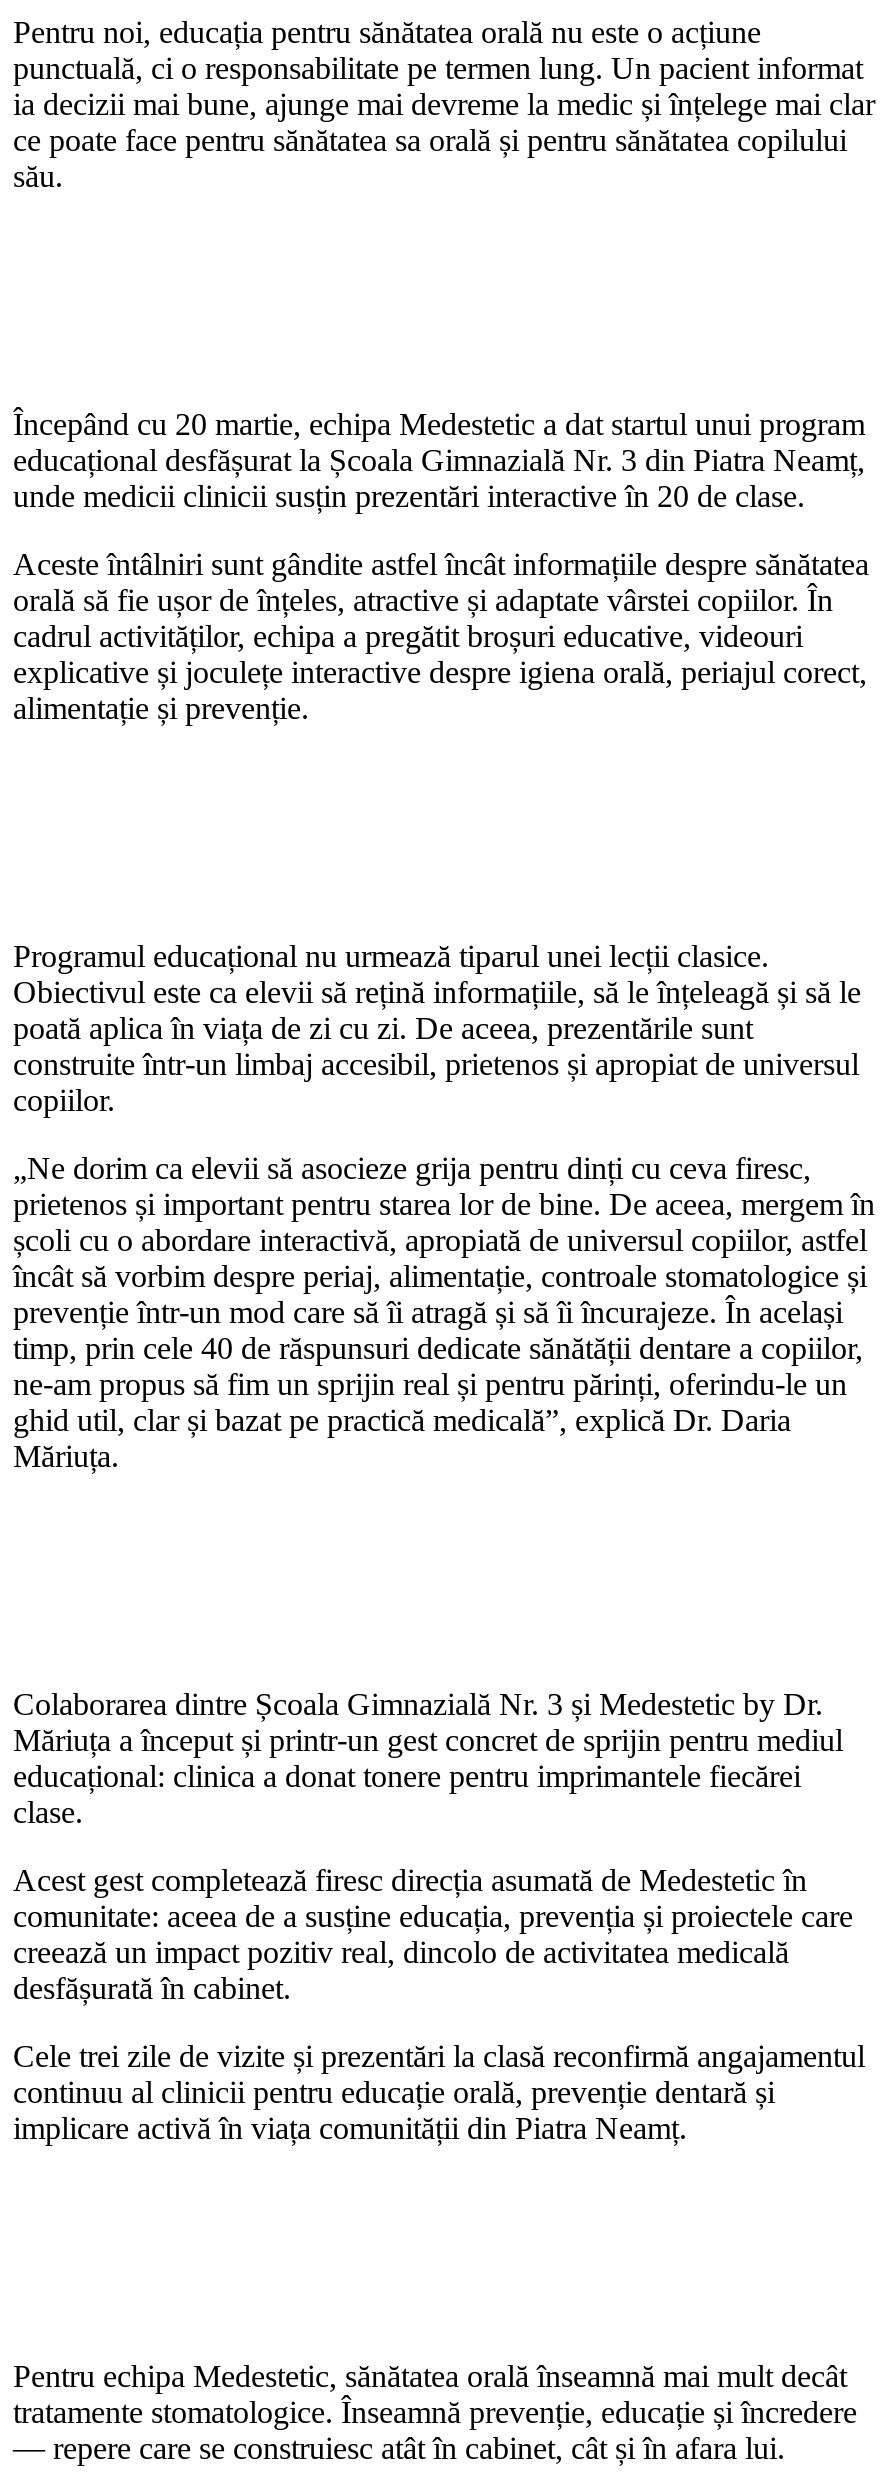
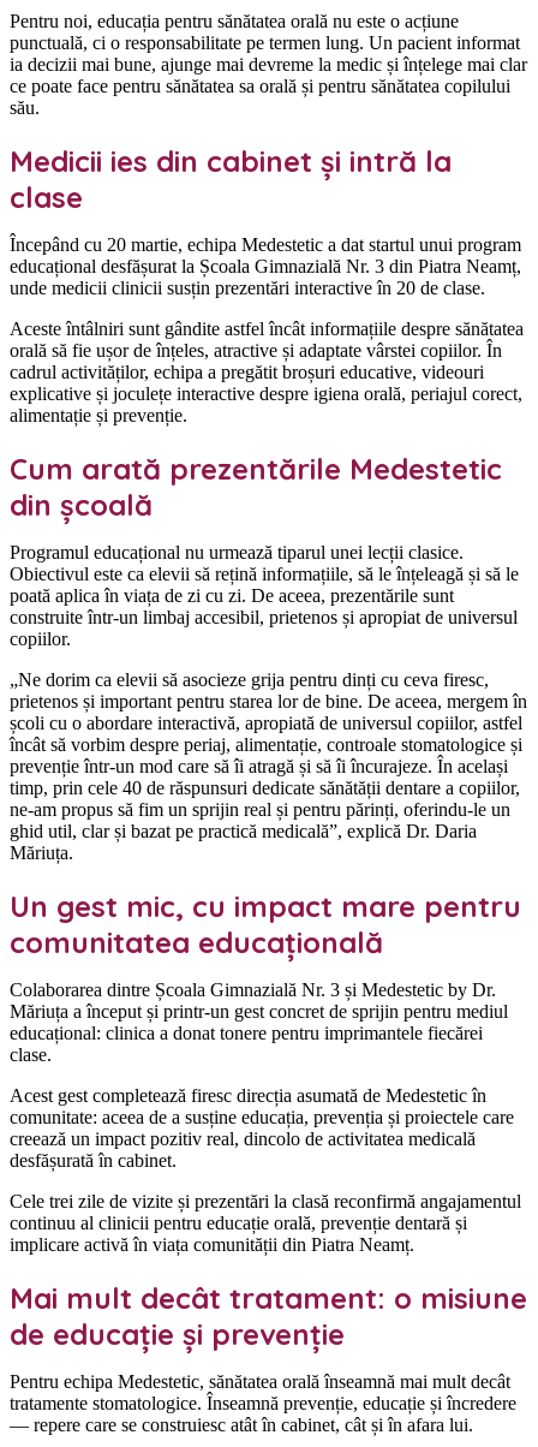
none -> [10,143,452,215] Medicii ies din cabinet și intră la | clase
none -> [10,451,502,523] Cum arată prezentările Medestetic | din școală
none -> [10,888,521,960] Un gest mic, cu impact mare pentru | comunitatea educațională
none -> [10,1280,527,1352] Mai mult decât tratament: o misiune | de educație și prevenție

